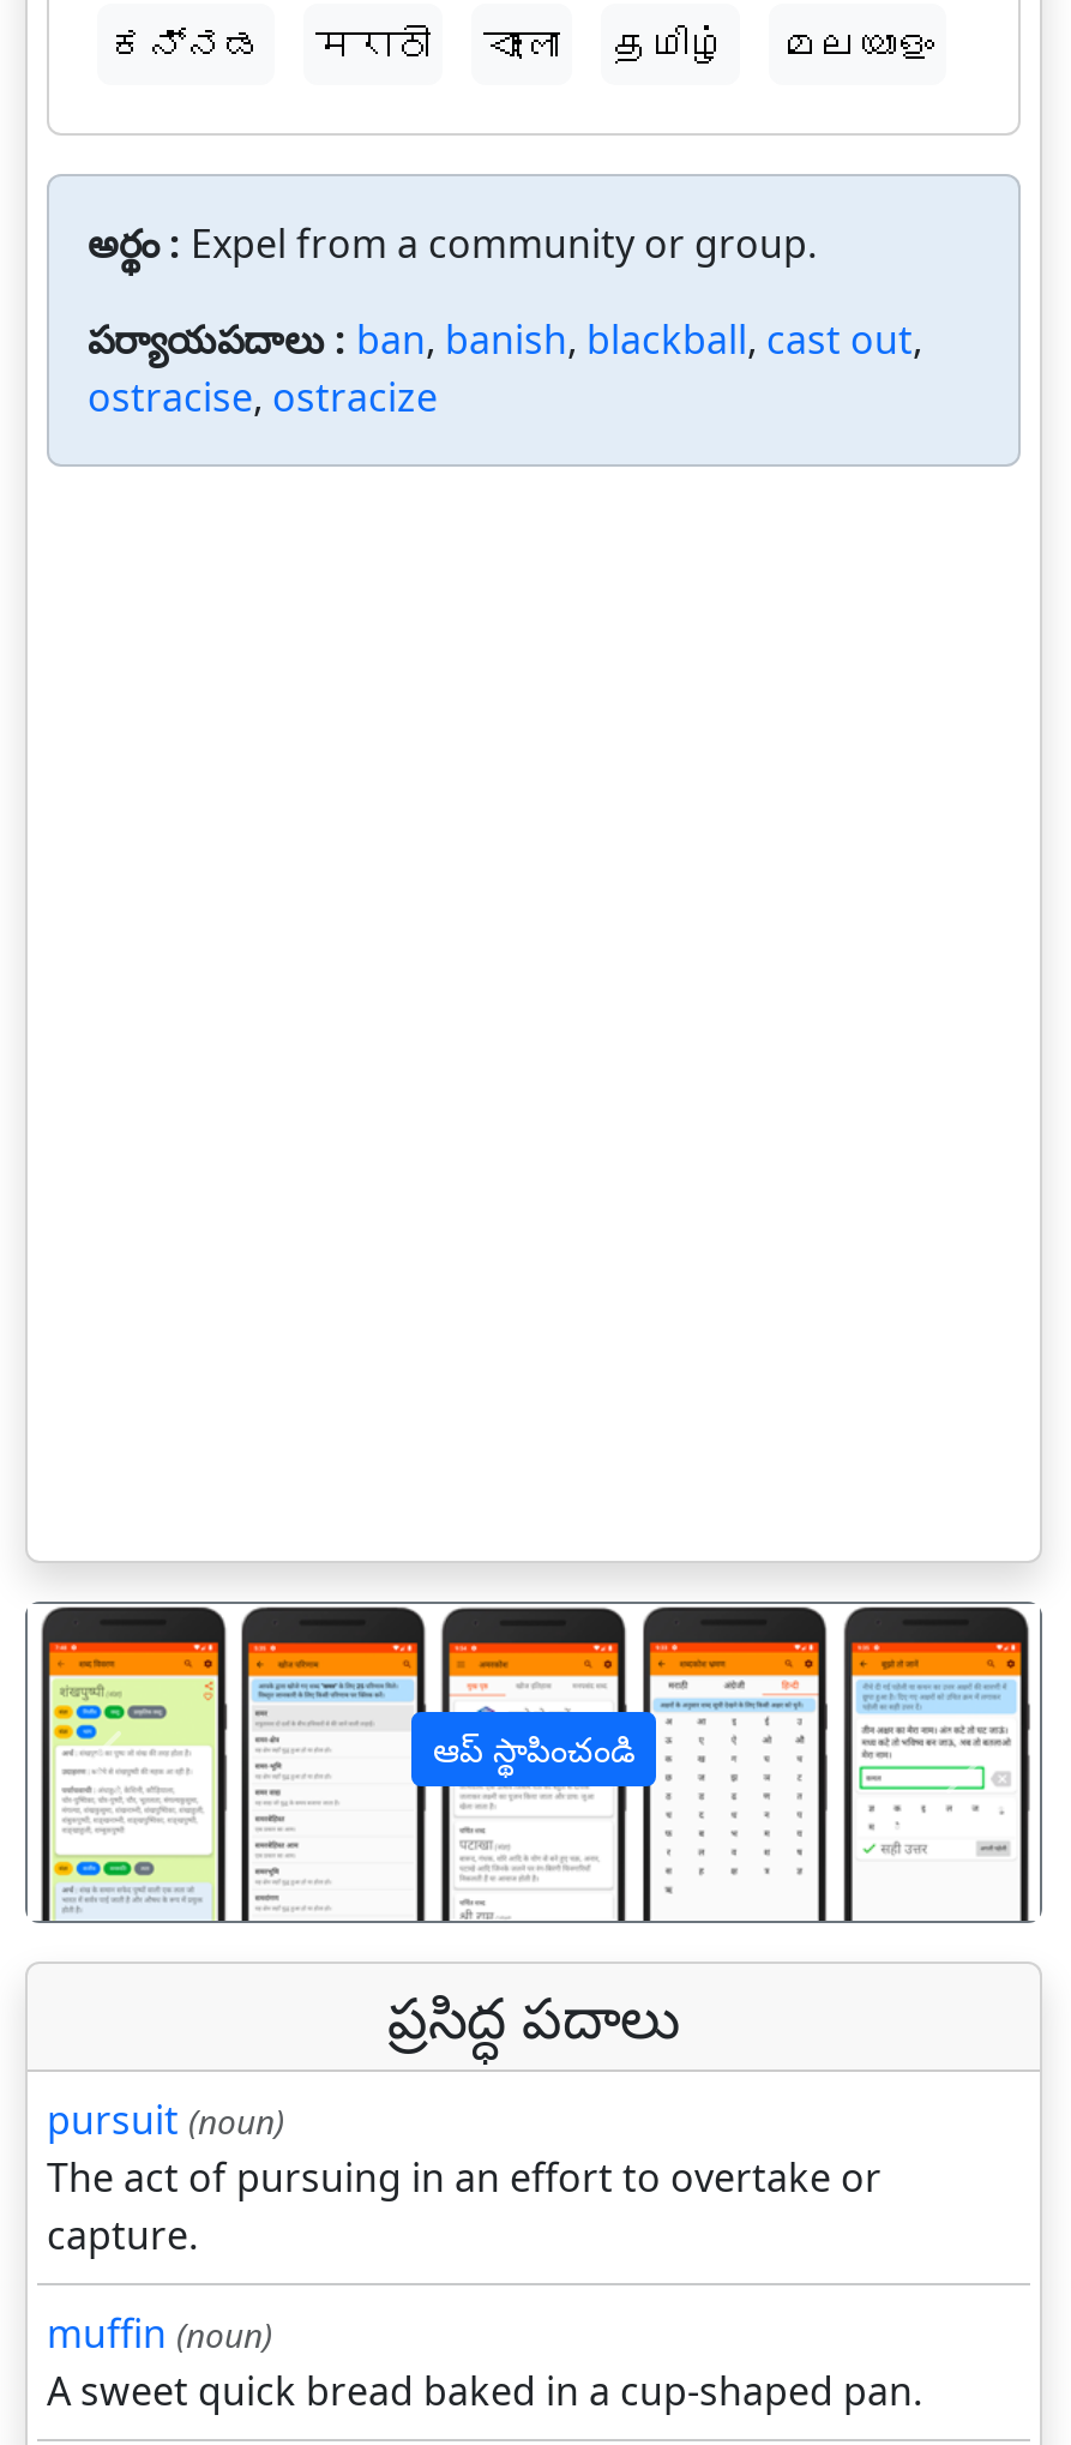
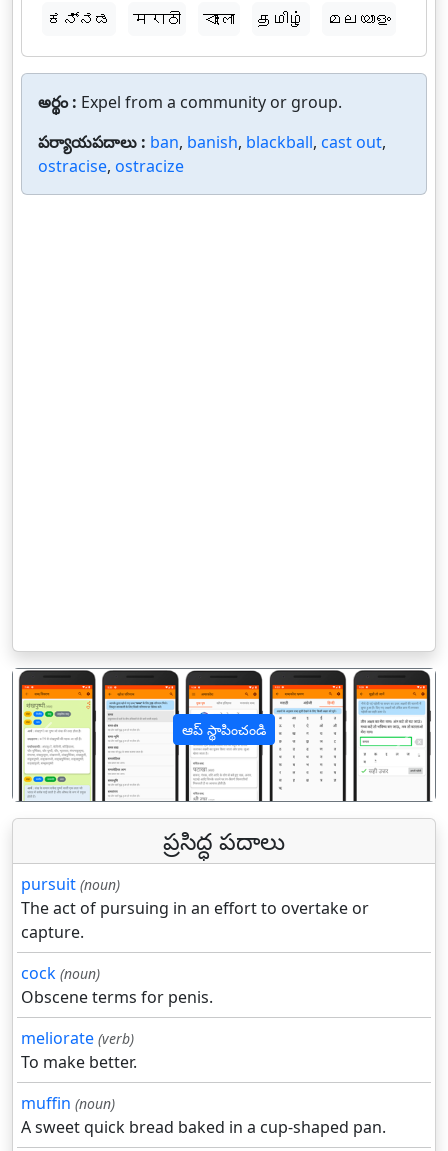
none -> [21,962,213,1073] cock (noun) | Obscene terms for penis. | meliorate (verb) | To make better.

